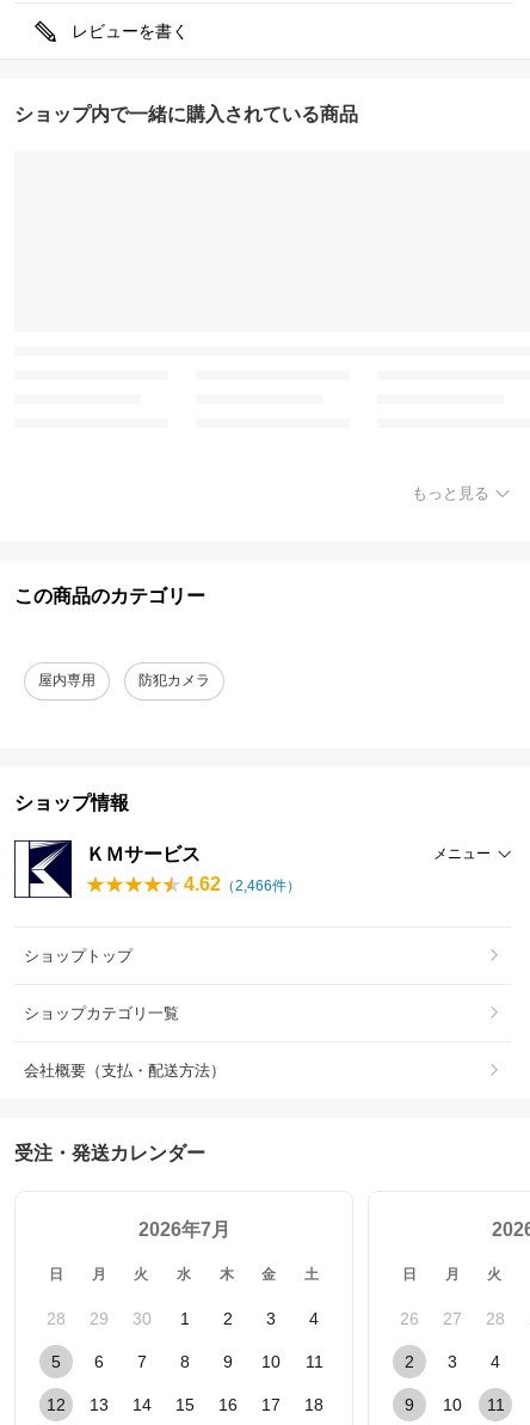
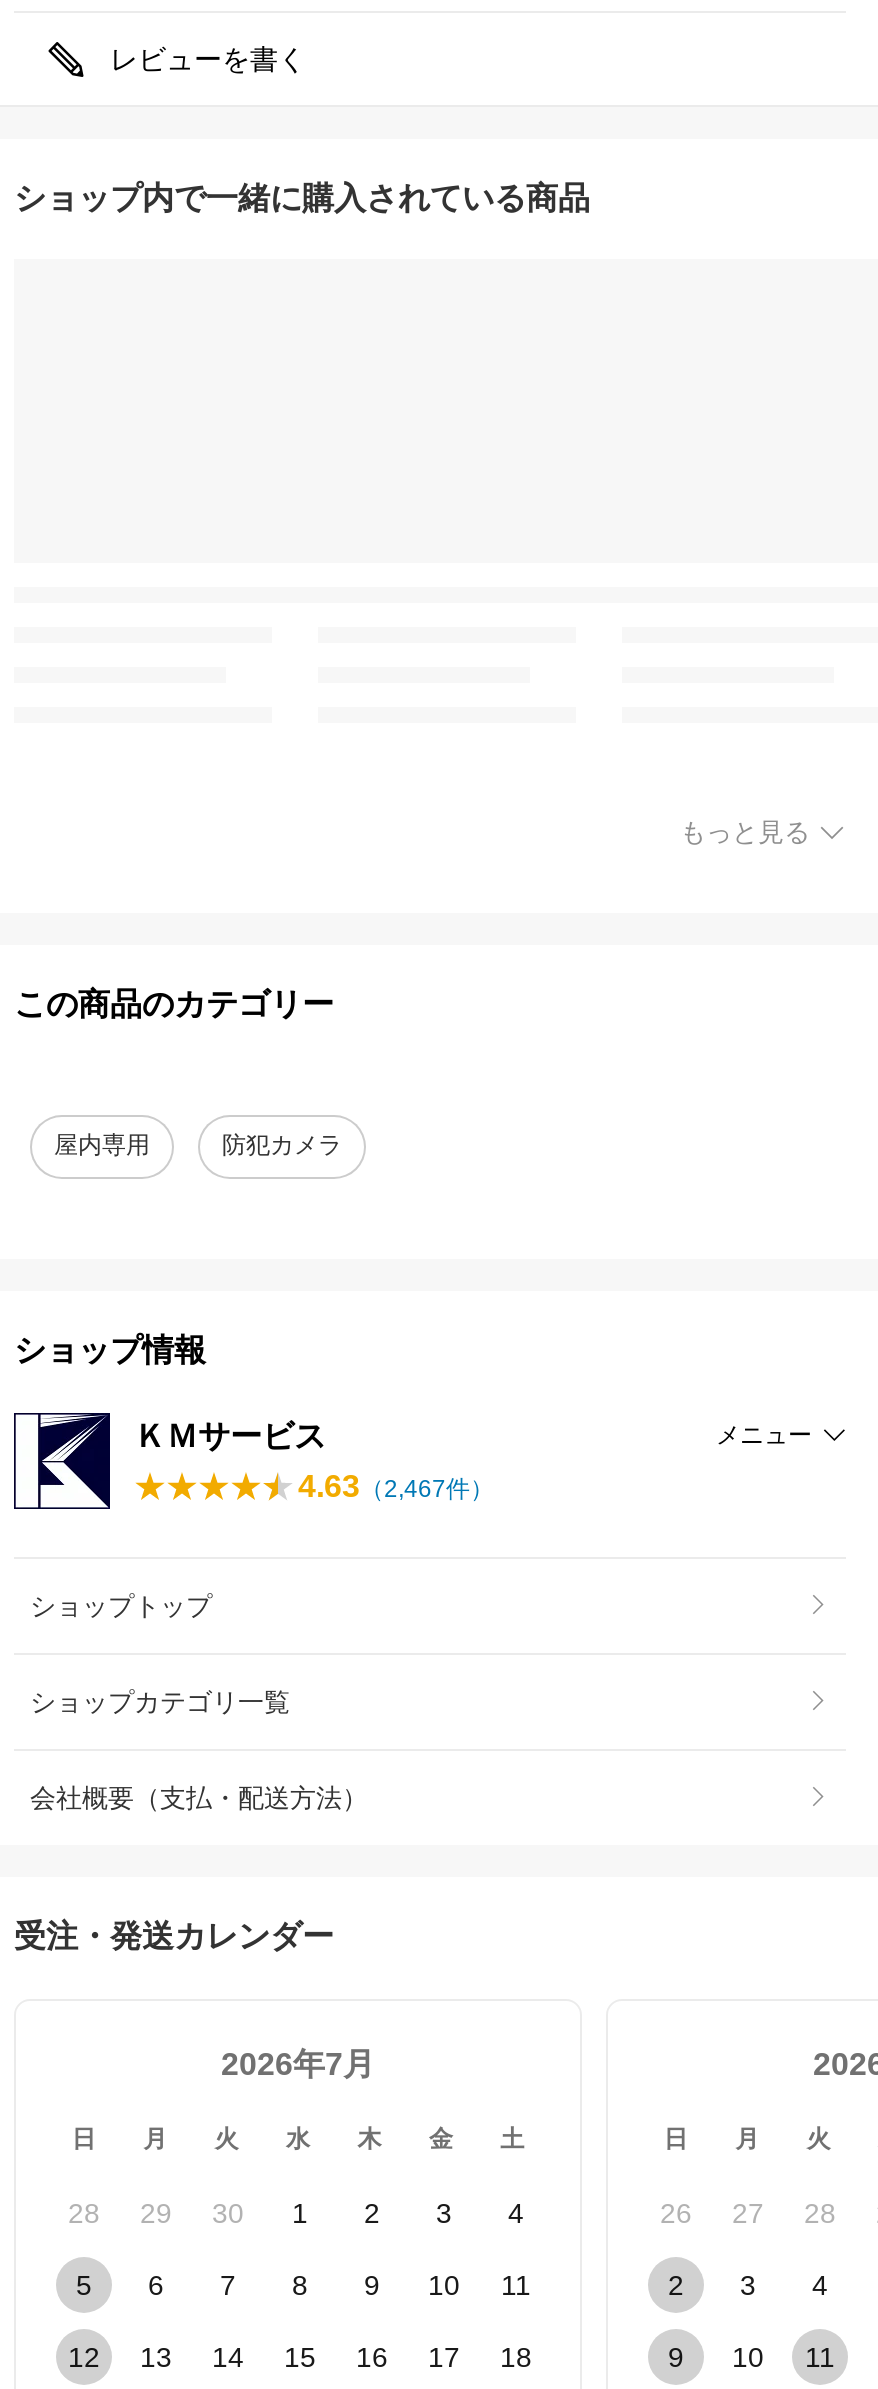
[184,874,301,894] 4.62（2,466件） -> [298,1468,494,1502] 4.63（2,467件）

